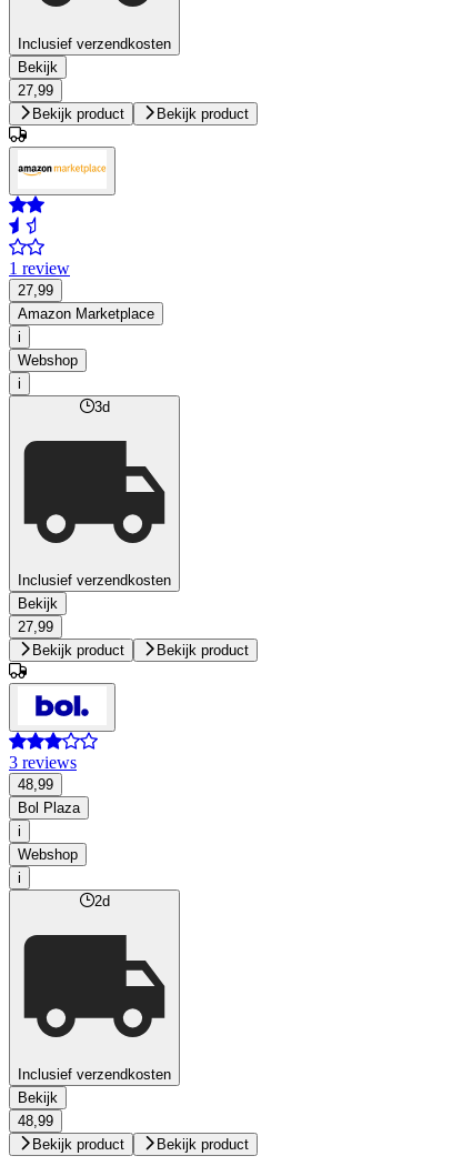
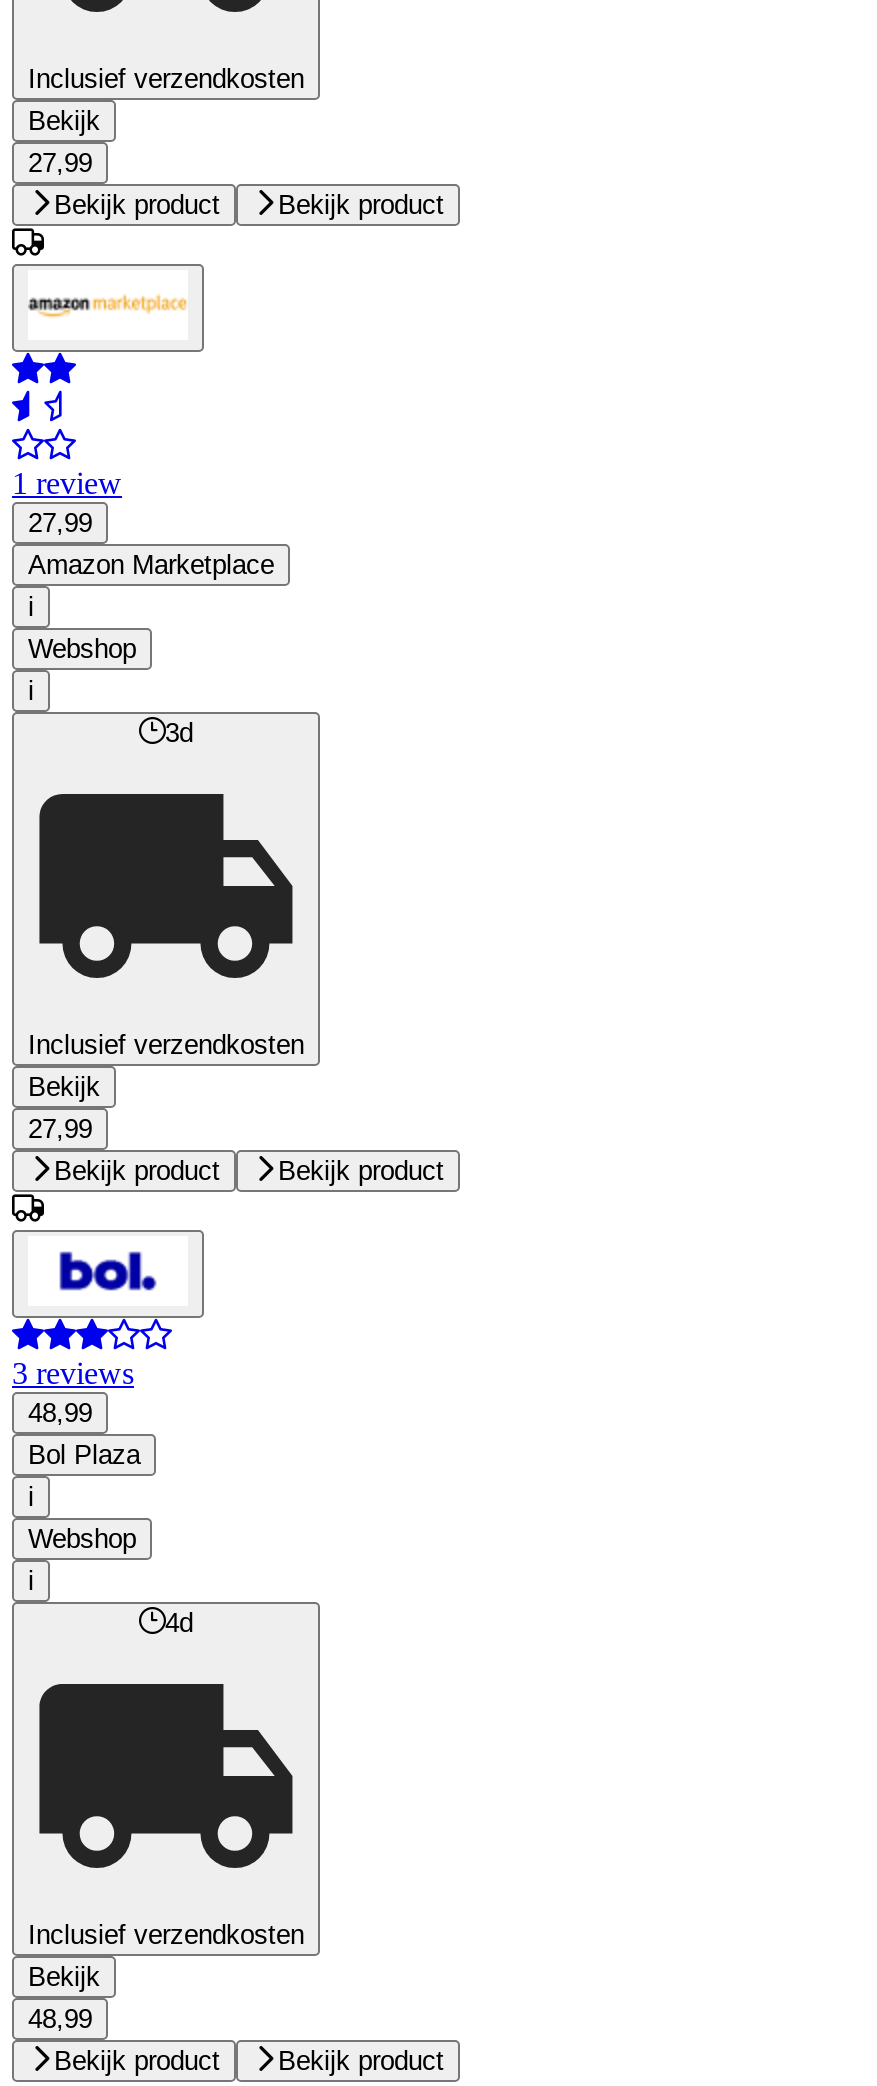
[94,893,109,909] 2d -> [165,1608,193,1638] 4d

